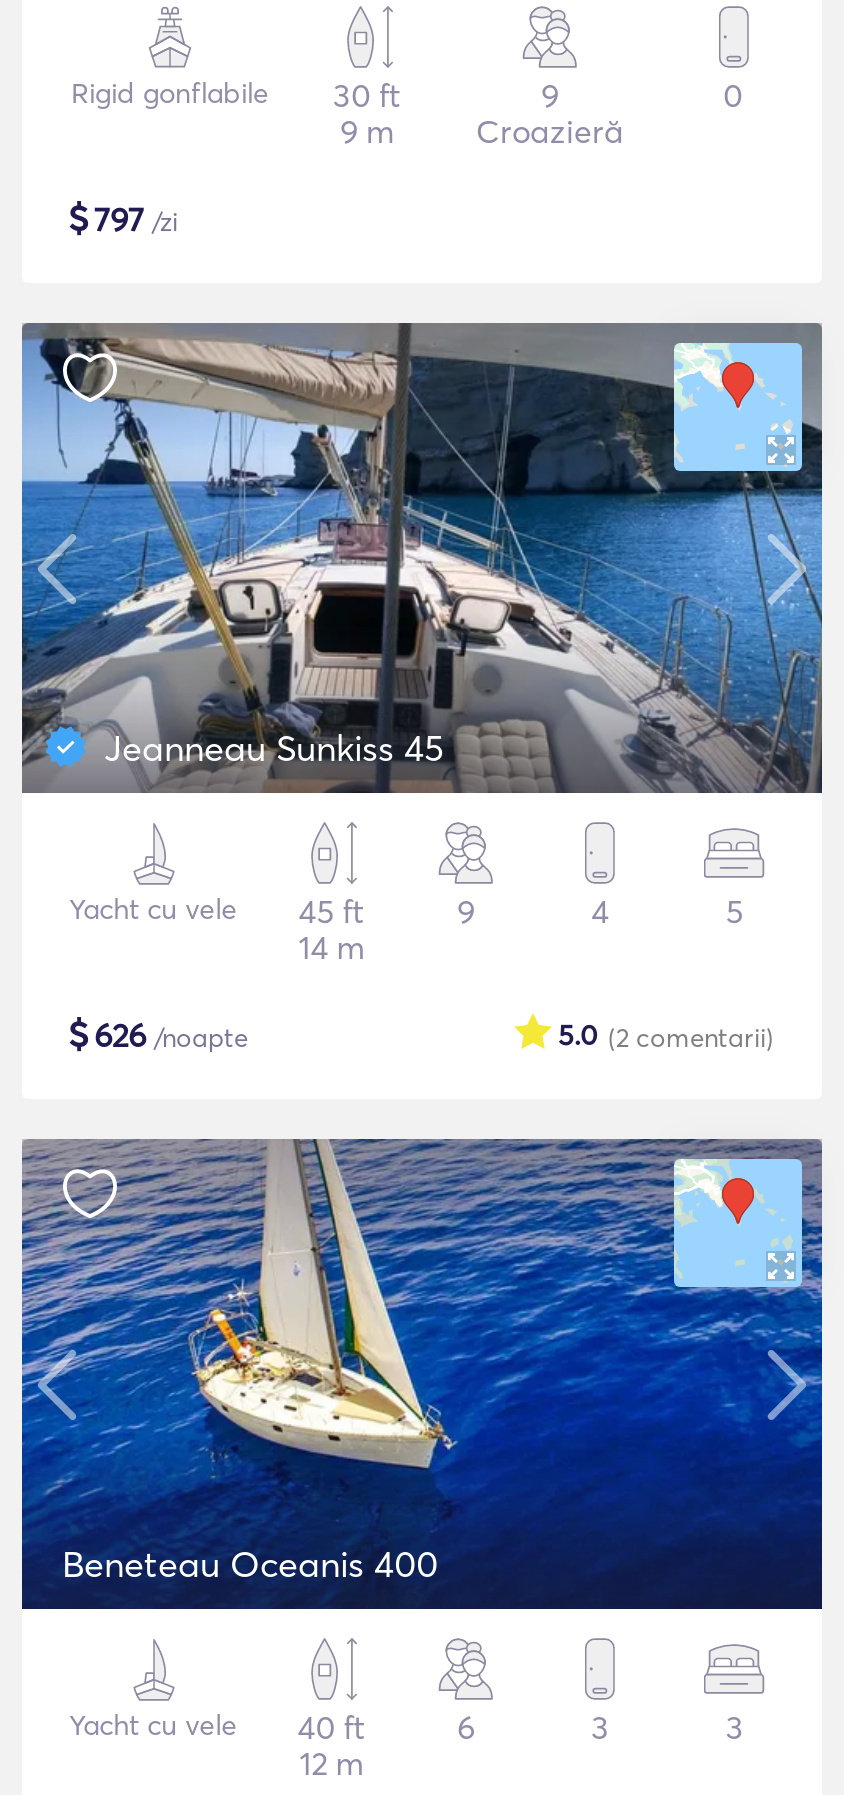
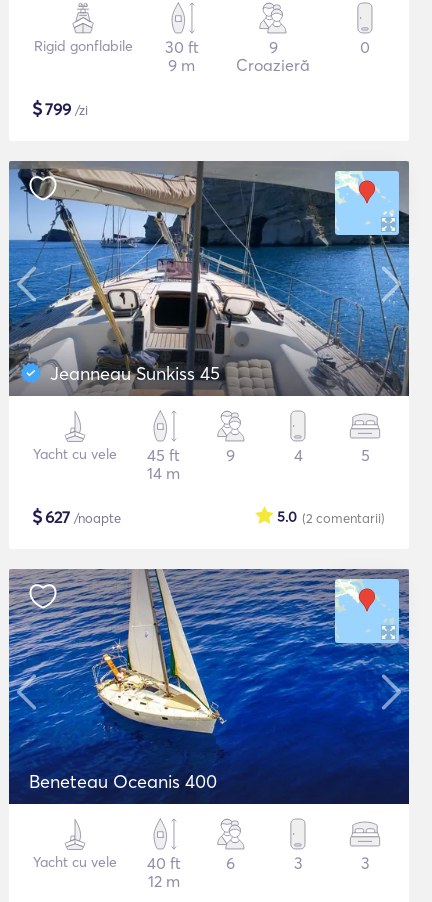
[68,195,178,241] $797 /zi -> [32,97,88,120] $799 /zi
[68,1011,248,1057] $626 /noapte -> [32,505,121,528] $627 /noapte

